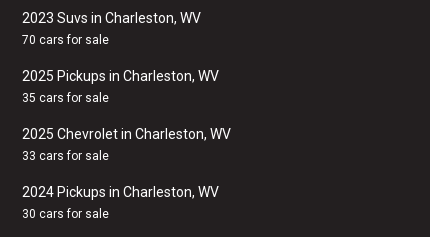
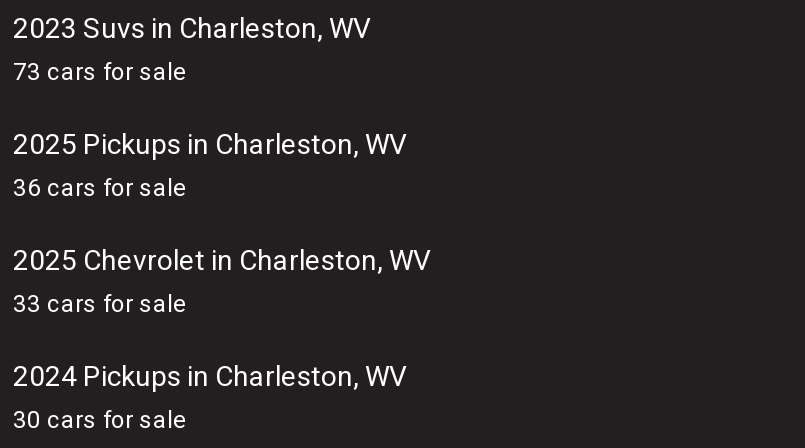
[22,33,109,47] 70 cars for sale -> [13,57,187,85] 73 cars for sale
[22,91,109,105] 35 cars for sale -> [13,173,187,201] 36 cars for sale

